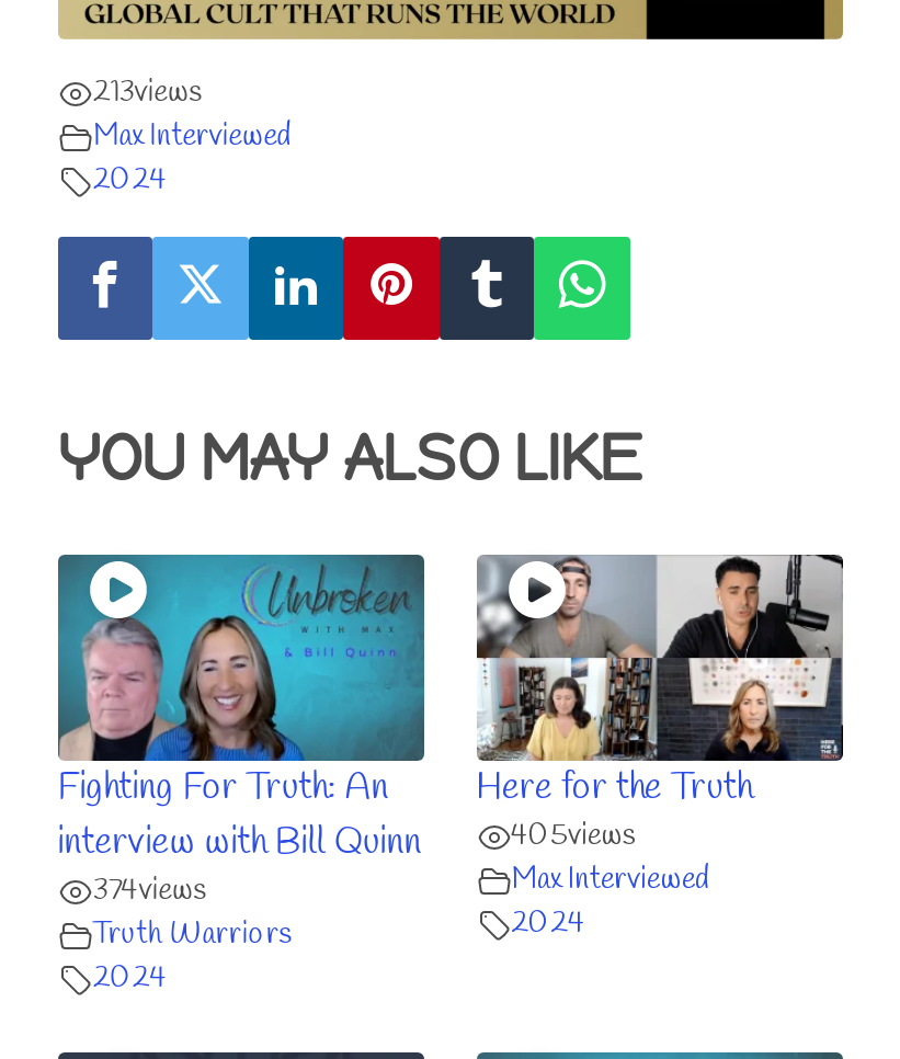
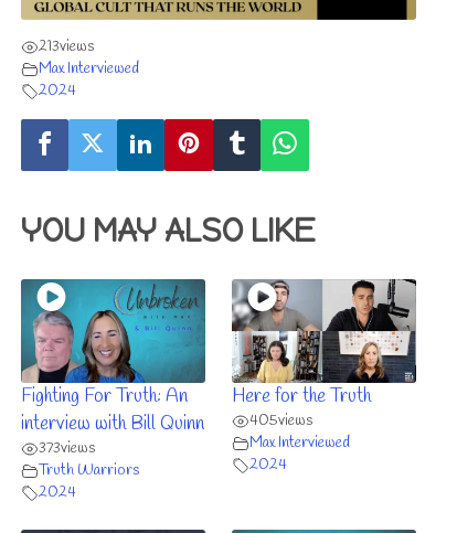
[93,870,207,912] 374views -> [38,438,95,459] 373views

